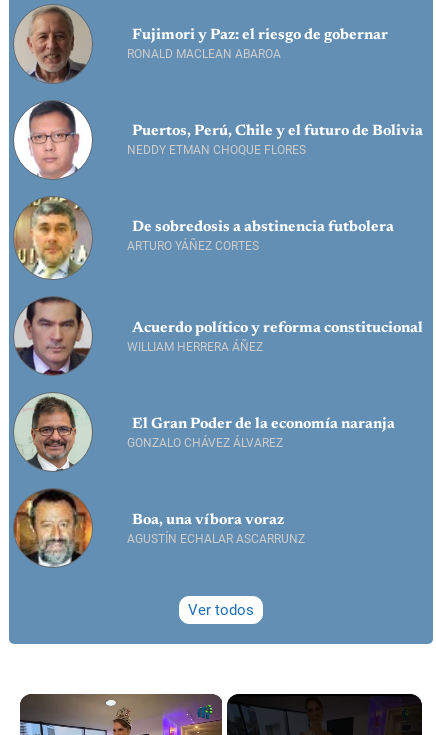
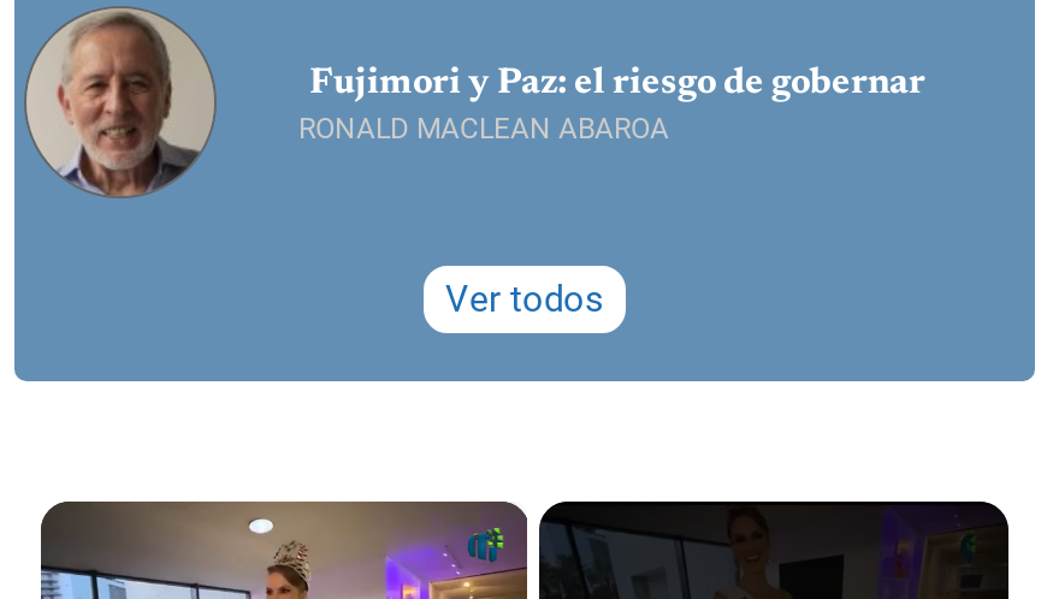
[13,100,422,180] [image] | Puertos, Perú, Chile y el futuro de Bolivia | NEDDY ETMAN CHOQUE FLORES -> none
[13,196,393,280] [image] | De sobredosis a abstinencia futbolera | ARTURO YÁÑEZ CORTES -> none
[13,296,422,376] [image] | Acuerdo político y reforma constitucional | WILLIAM HERRERA ÁÑEZ -> none
[14,393,394,472] [image] | El Gran Poder de la economía naranja | GONZALO CHÁVEZ ÁLVAREZ -> none
[13,488,305,567] [image] | Boa, una víbora voraz | AGUSTÍN ECHALAR ASCARRUNZ -> none

